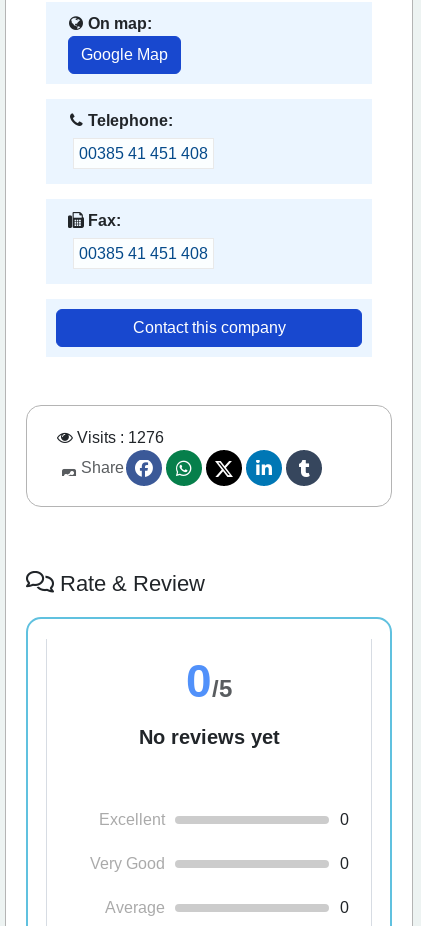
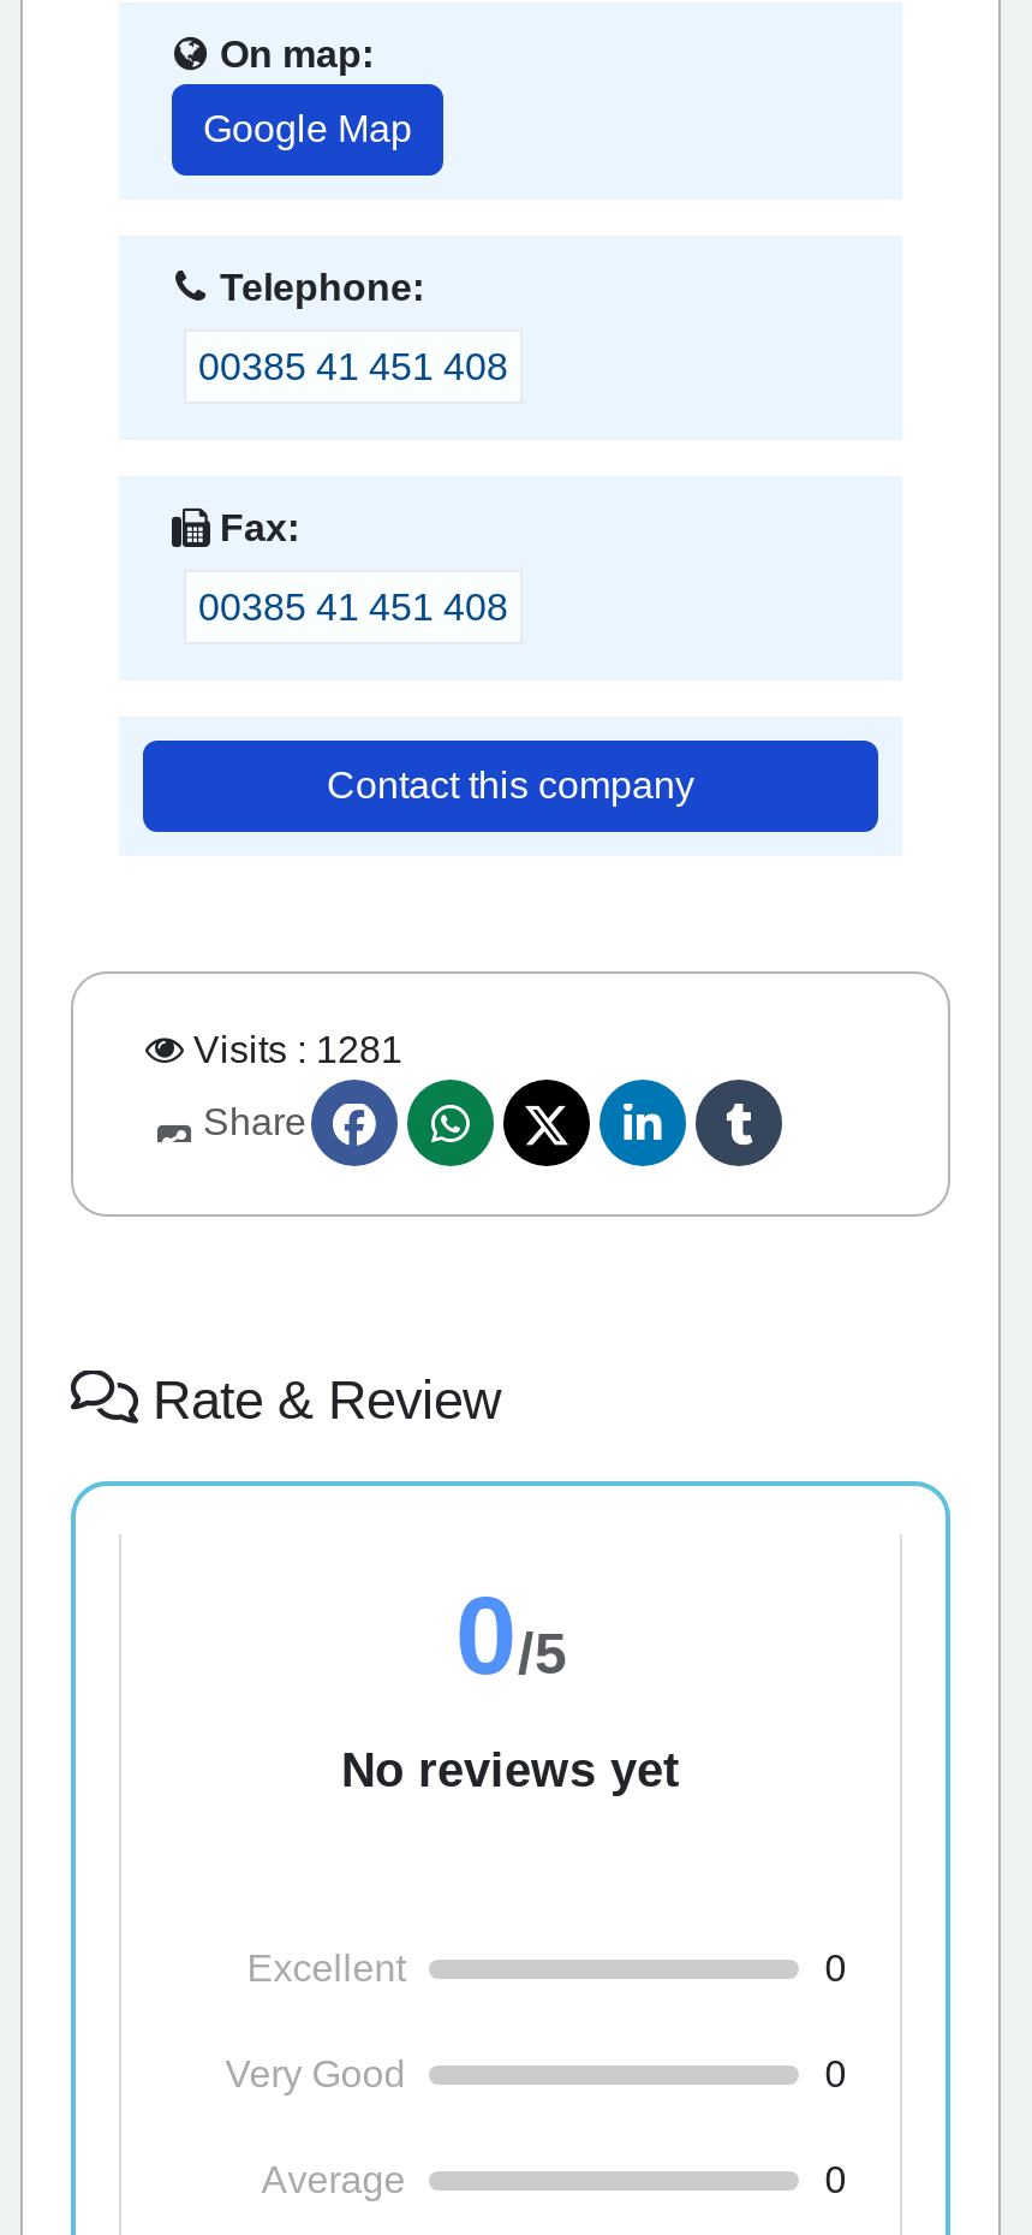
[73,429,164,446] Visits : 1276 -> [184,1029,402,1070] Visits : 1281

